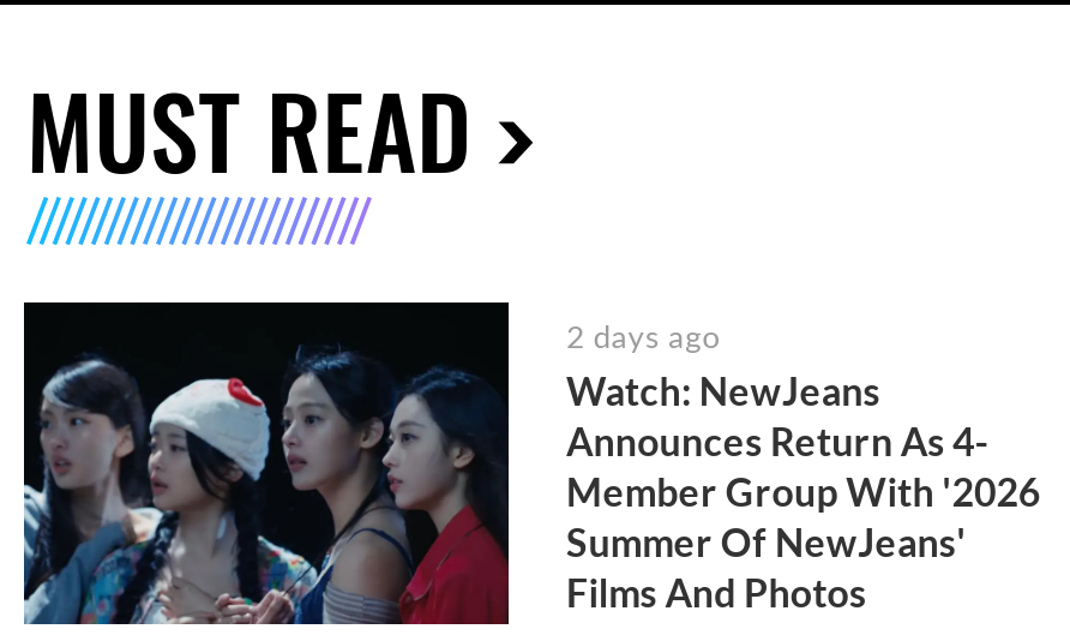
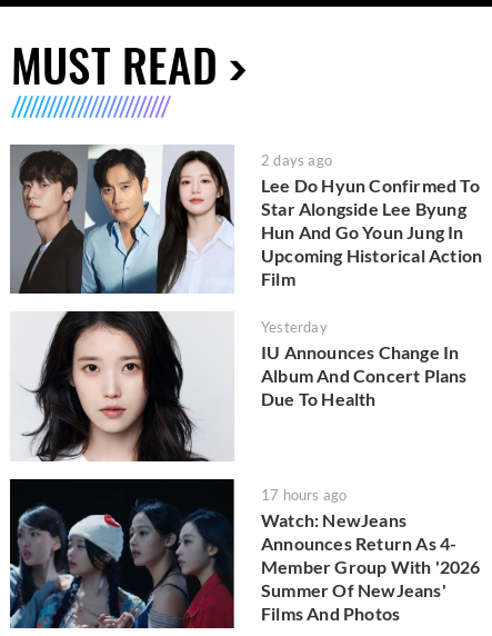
none -> [10,145,482,409] [image] | Lee Do Hyun Confirmed To | Star Alongside Lee Byung | Hun And Go Youn Jung In | Upcoming Historical Action | Film | Yesterday | IU Announces Change In | Album And Concert Plans | Due To Health
none -> [19,310,233,463] [image]
none -> [261,486,347,503] 17 hours ago

